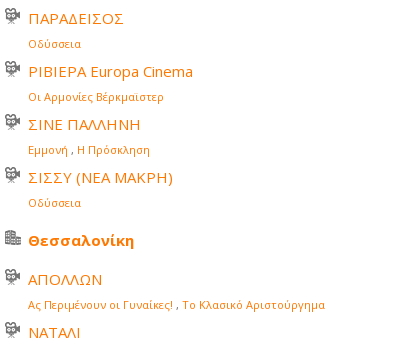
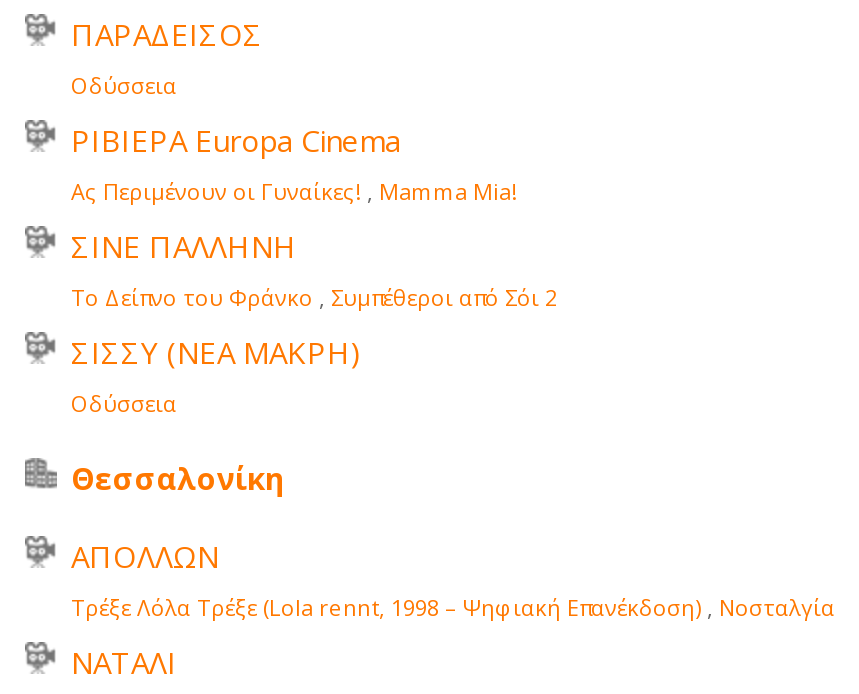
[28,88,164,103] Οι Αρμονίες Βέρκμαϊστερ -> [71,175,517,205] Ας Περιμένουν οι Γυναίκες!, Mamma Mia!
[28,141,150,156] Εμμονή, Η Πρόσκληση -> [71,281,557,311] Το Δείπνο του Φράνκο, Συμπέθεροι από Σόι 2
[28,296,325,311] Ας Περιμένουν οι Γυναίκες!, Το Κλασικό Αριστούργημα -> [71,591,835,621] Τρέξε Λόλα Τρέξε (Lola rennt, 1998 – Ψηφιακή Επανέκδοση), Νοσταλγία

